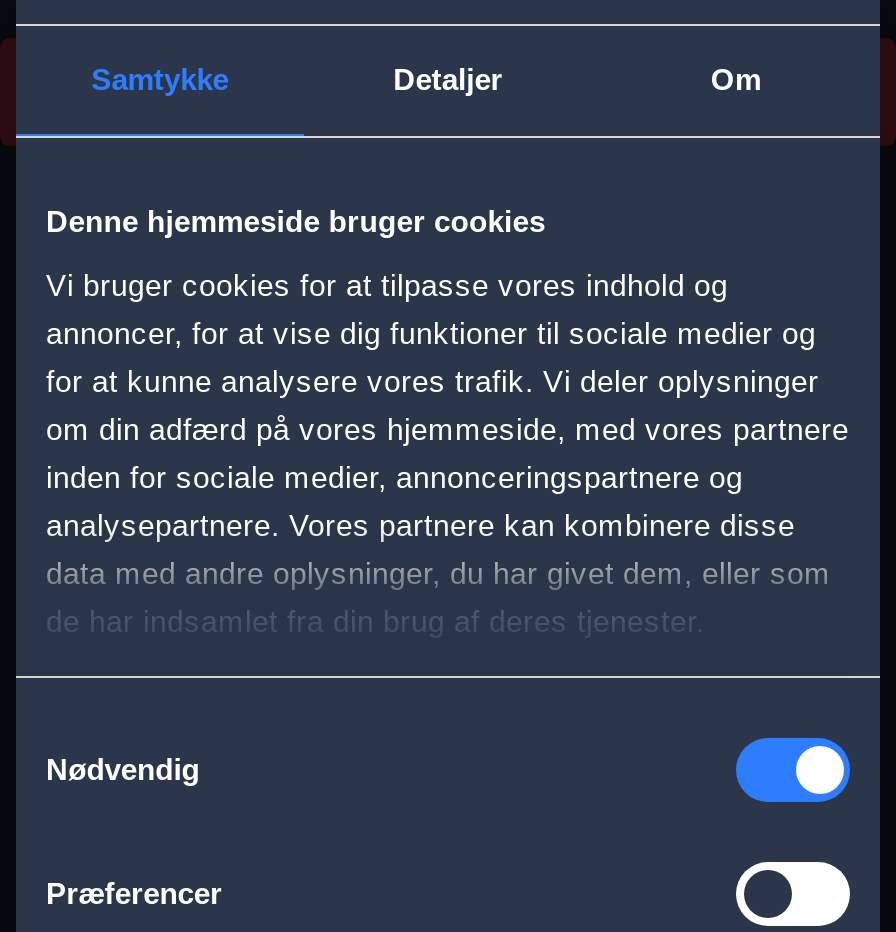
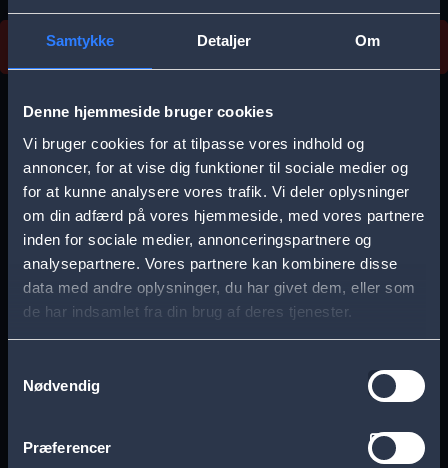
[734,736,852,804] [image] -> [367,369,426,403] [image]

